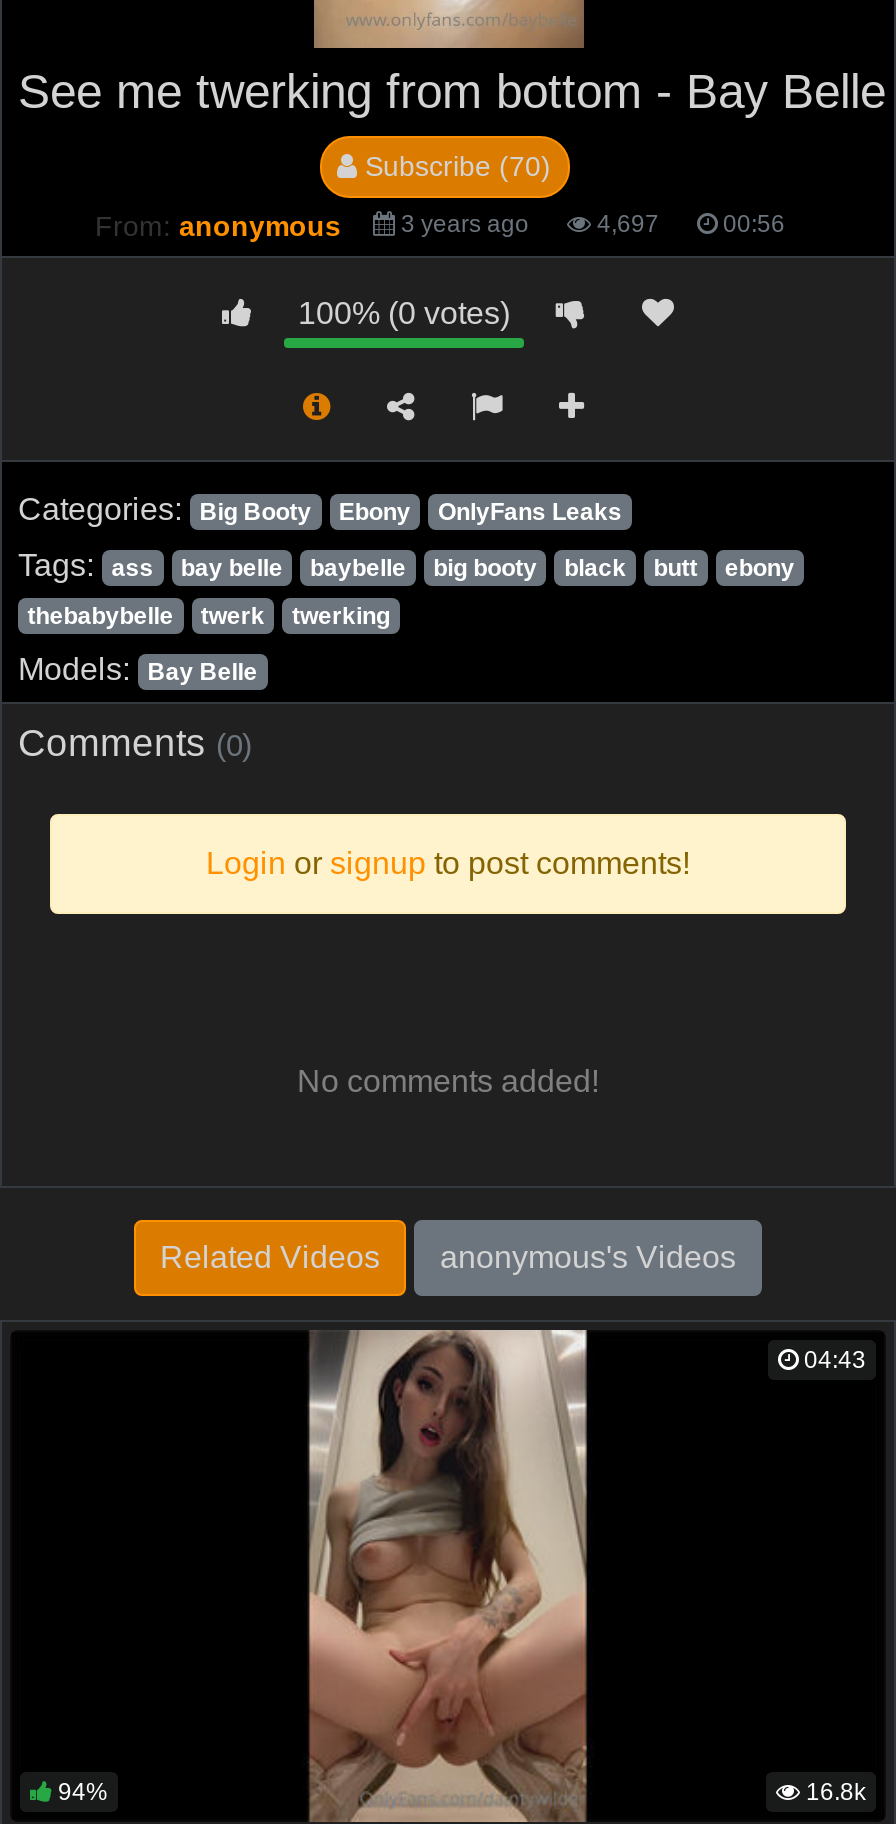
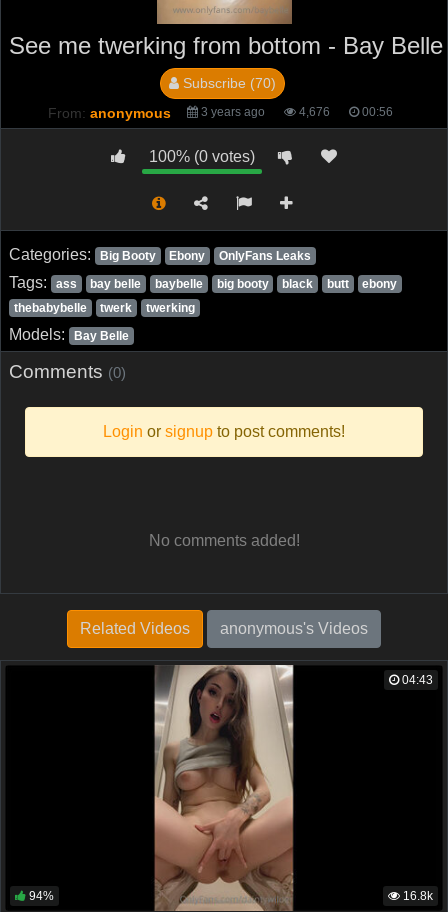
[591,210,659,238] 4,697 -> [295,105,329,119] 4,676

